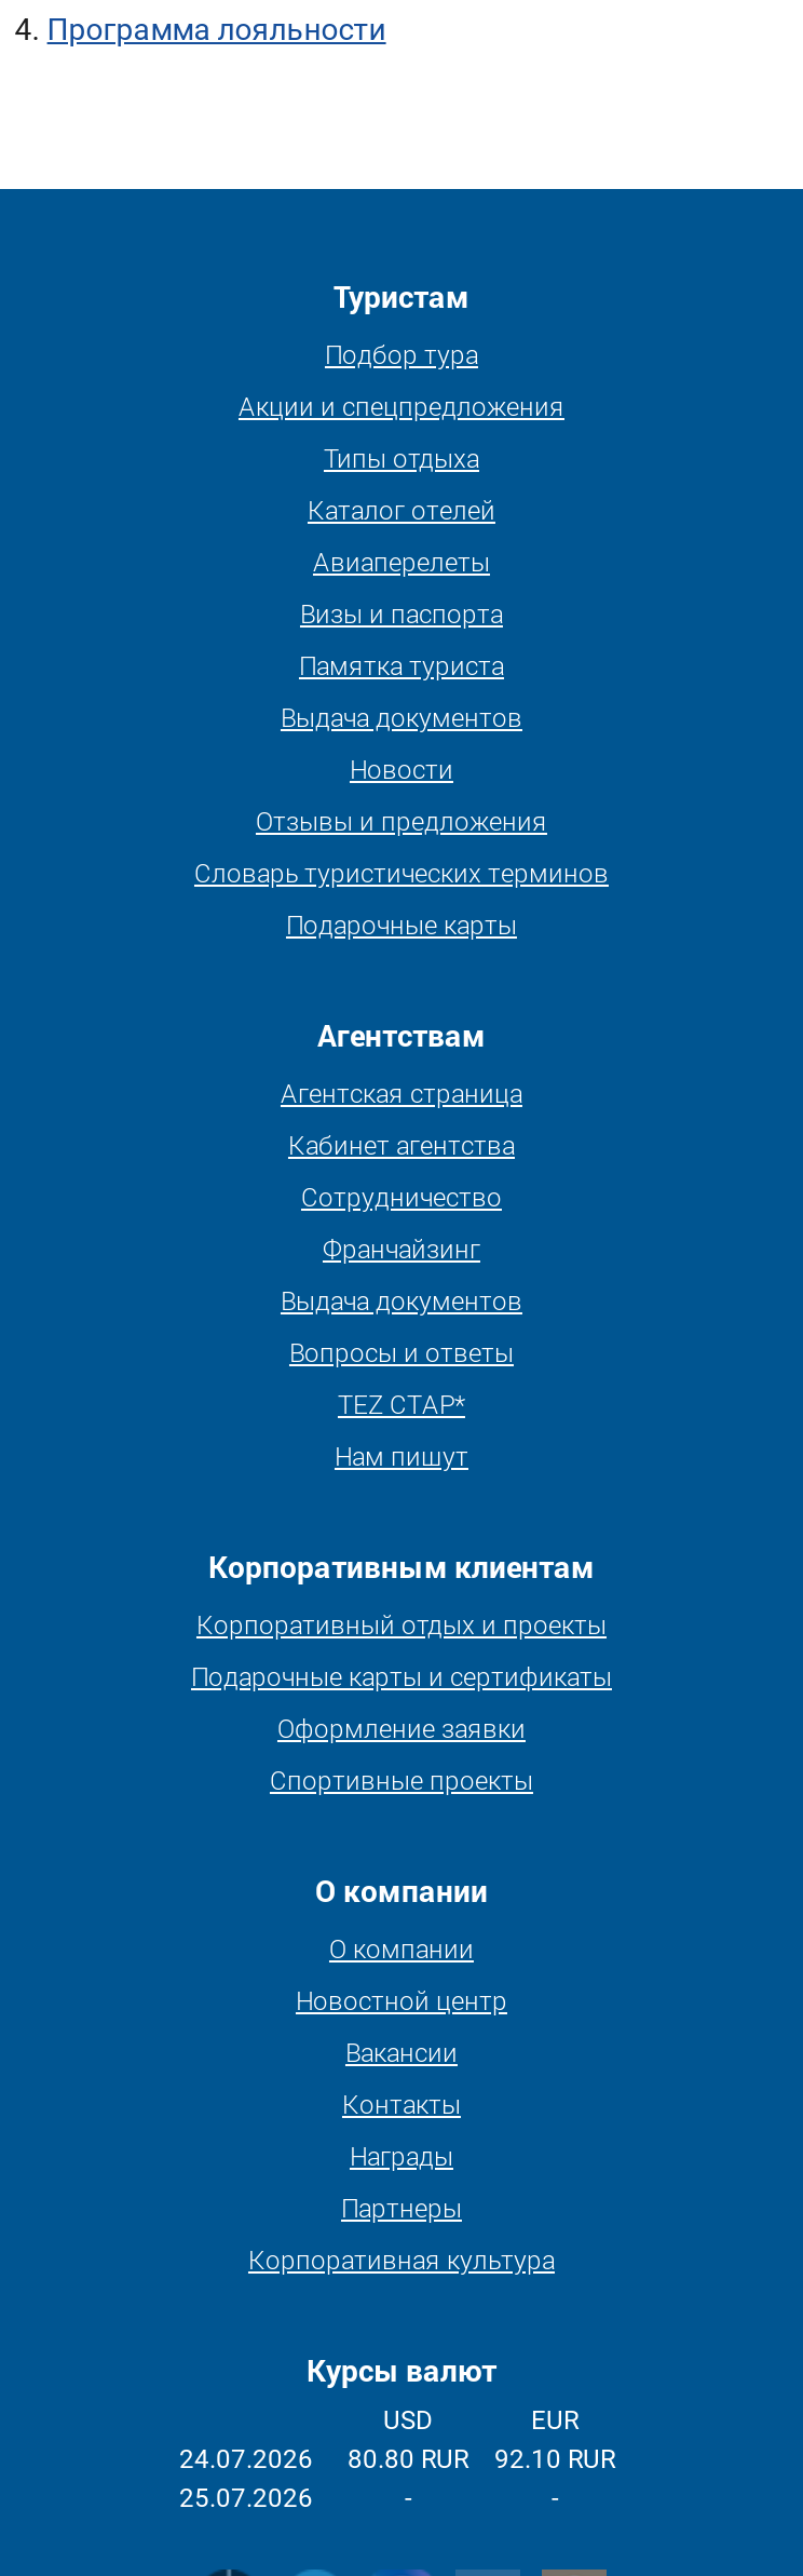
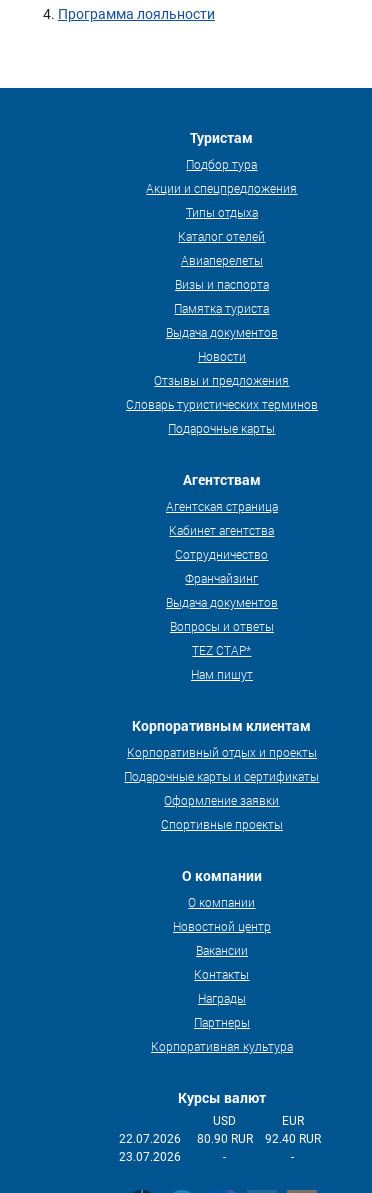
[179,2445,313,2475] 24.07.2026 -> [119,1132,181,1146] 22.07.2026
[348,2445,468,2475] 80.80 RUR -> [197,1132,253,1146] 80.90 RUR
[494,2445,615,2475] 92.10 RUR -> [265,1132,321,1146] 92.40 RUR
[179,2484,313,2514] 25.07.2026 -> [119,1150,181,1164] 23.07.2026

